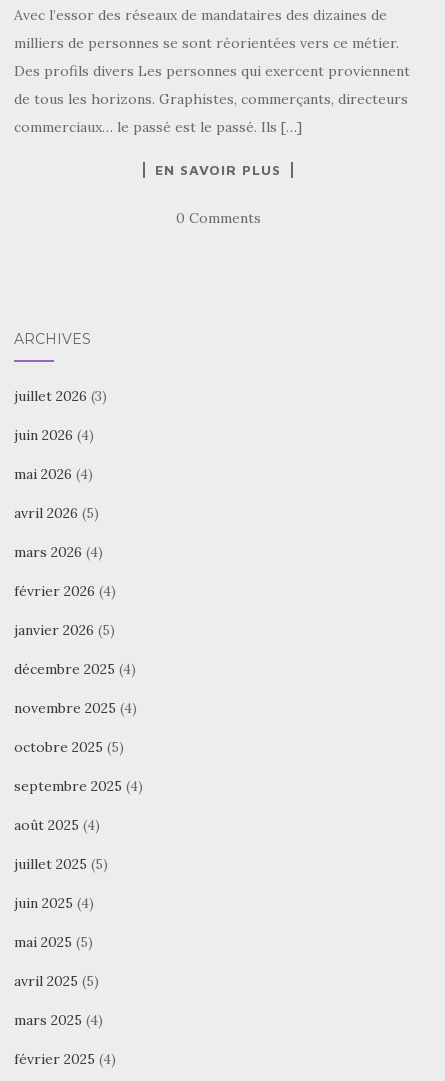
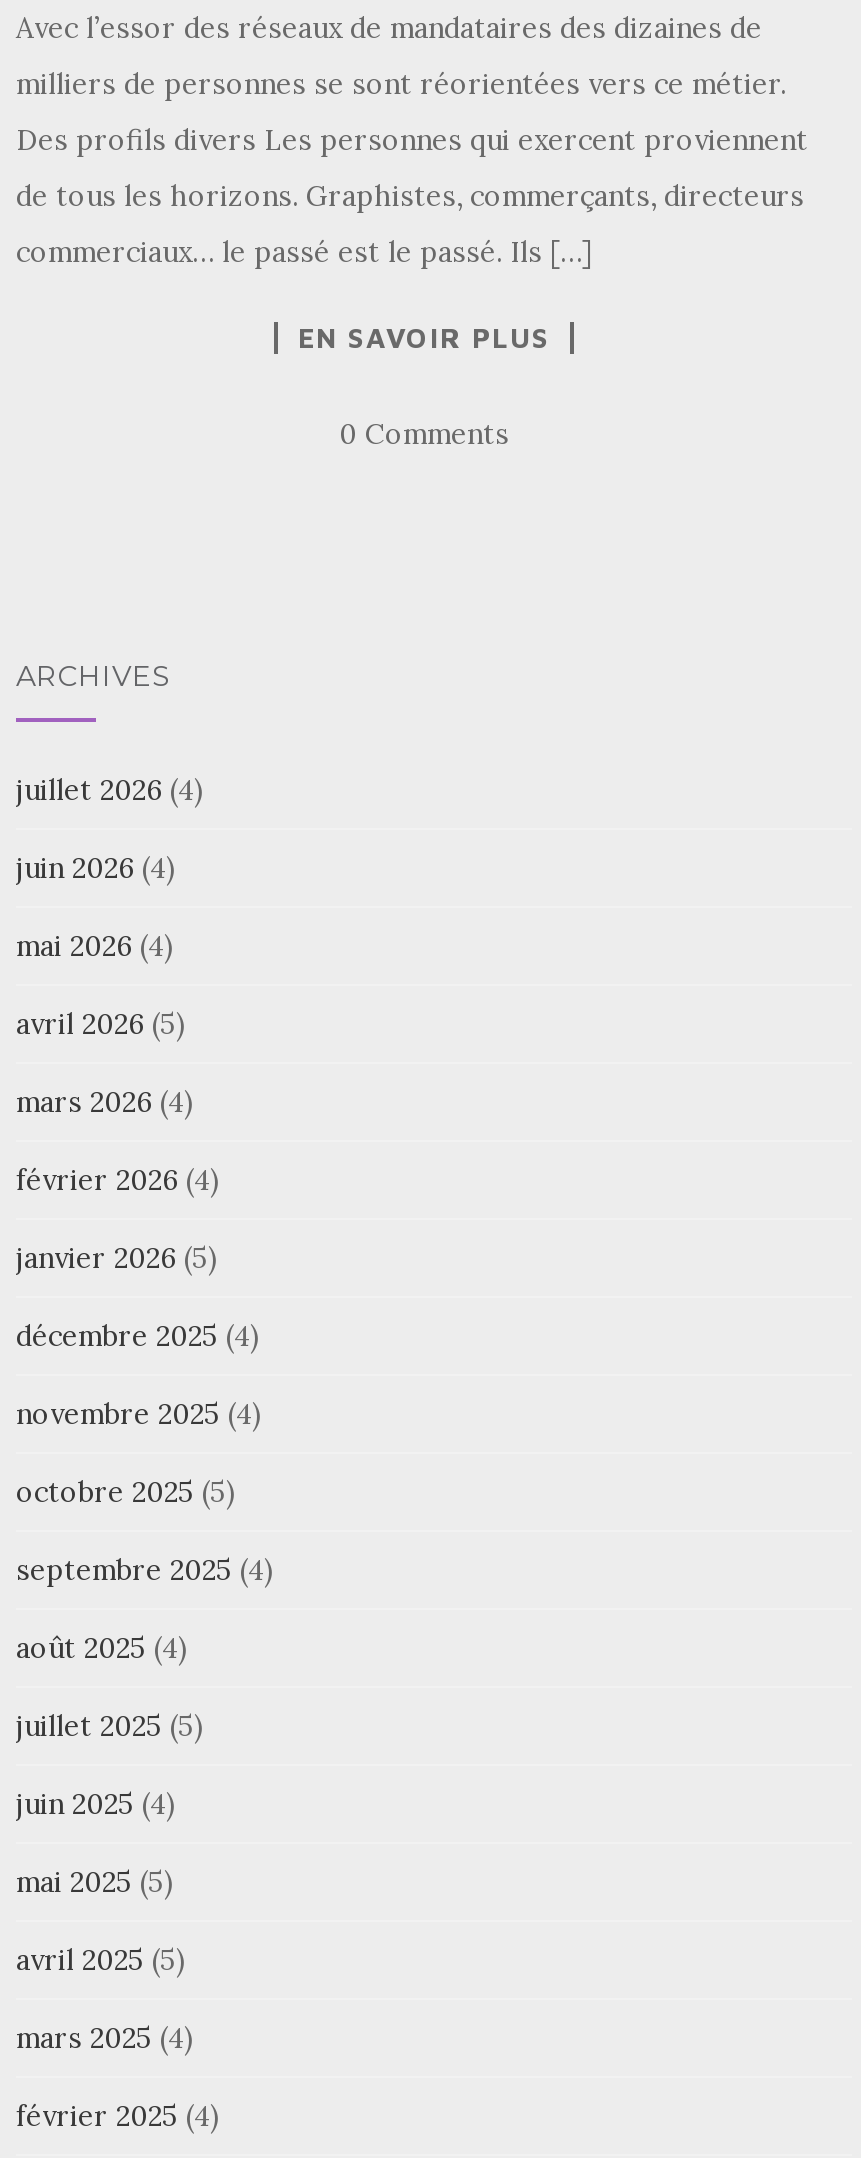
[14,387,107,405] juillet 2026 (3) -> [16,772,204,808] juillet 2026 (4)

